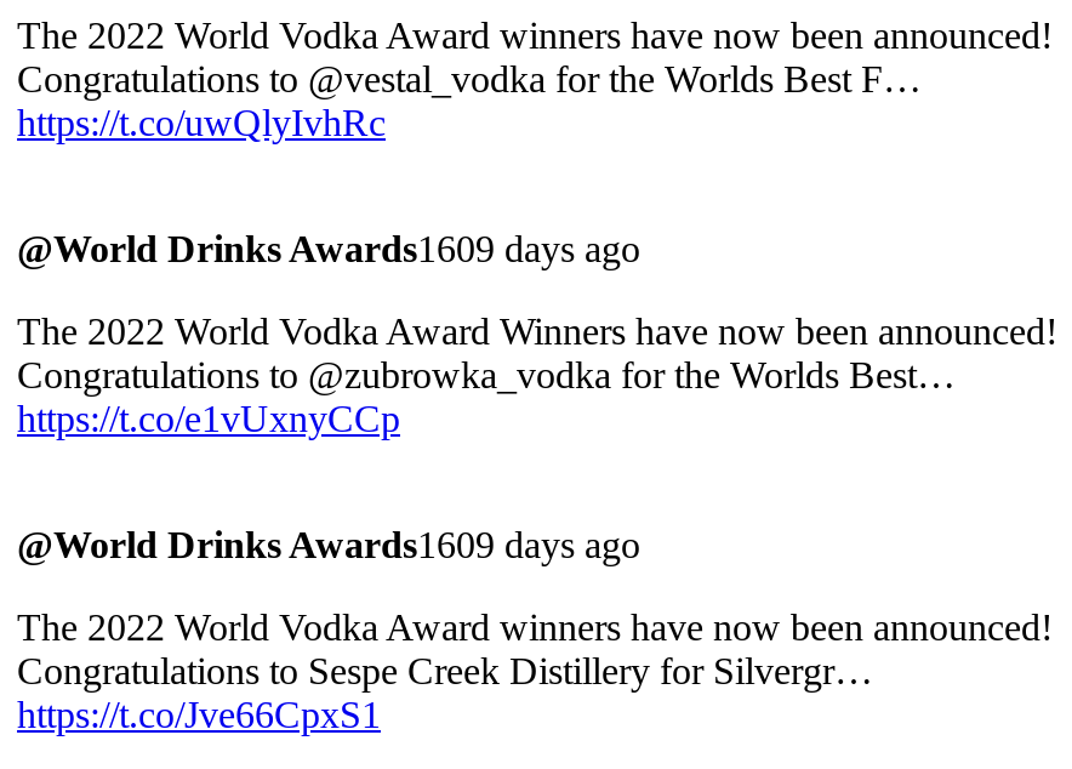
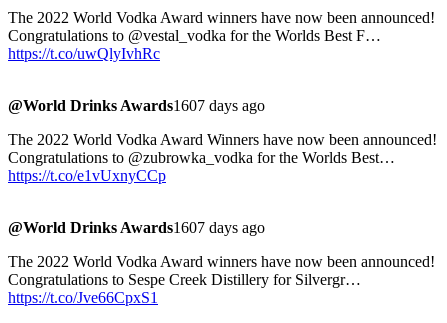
[17,228,640,269] @World Drinks Awards1609 days ago -> [8,97,265,114] @World Drinks Awards1607 days ago
[17,524,640,565] @World Drinks Awards1609 days ago -> [8,219,265,236] @World Drinks Awards1607 days ago

